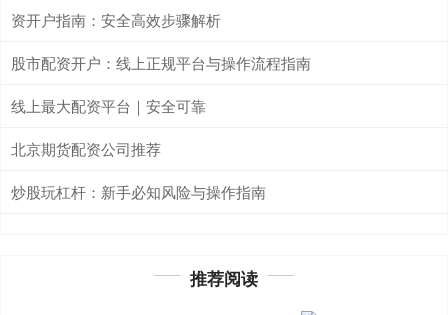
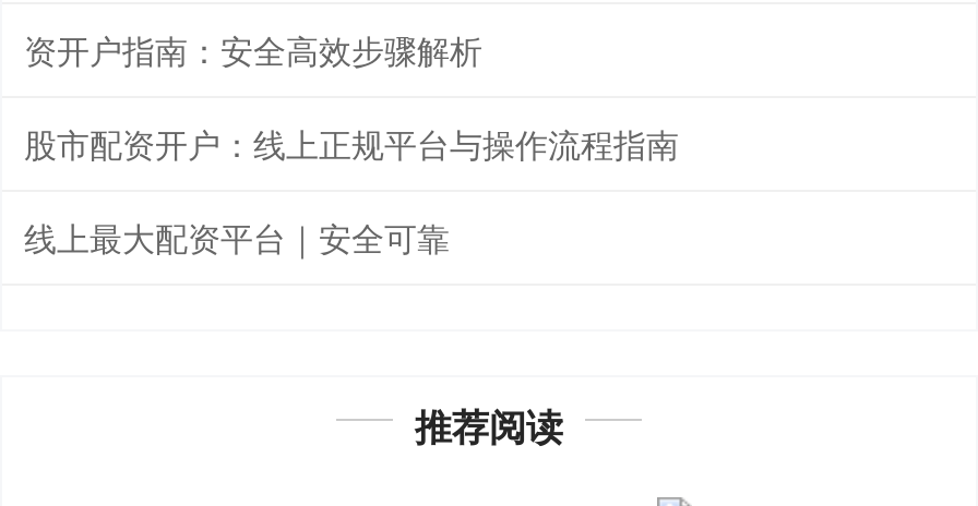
[11,138,266,202] 北京期货配资公司推荐 | 炒股玩杠杆：新手必知风险与操作指南 -> none

